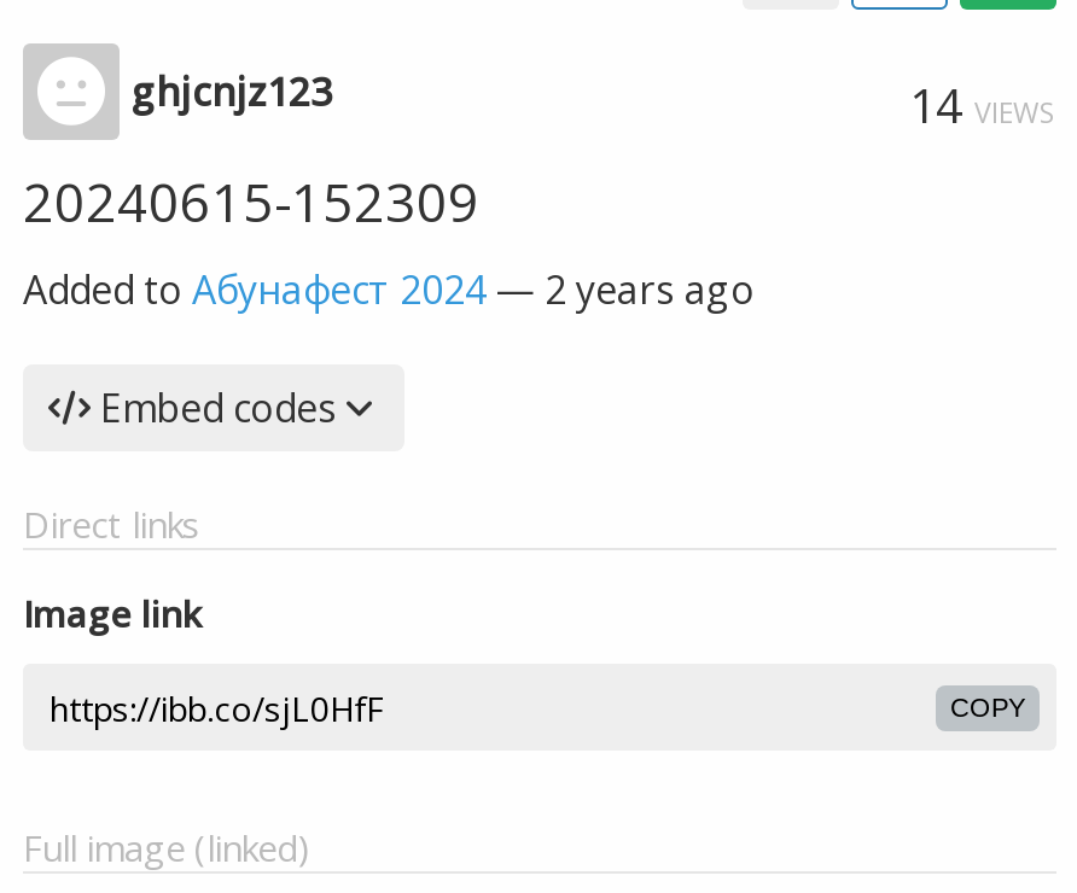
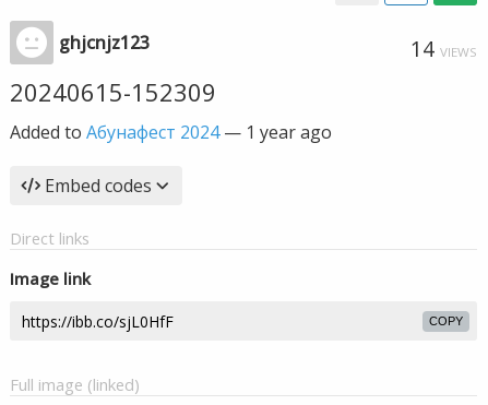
[23,263,755,316] Added to Абунафест 2024 — 2 years ago -> [10,120,332,144] Added to Абунафест 2024 — 1 year ago

